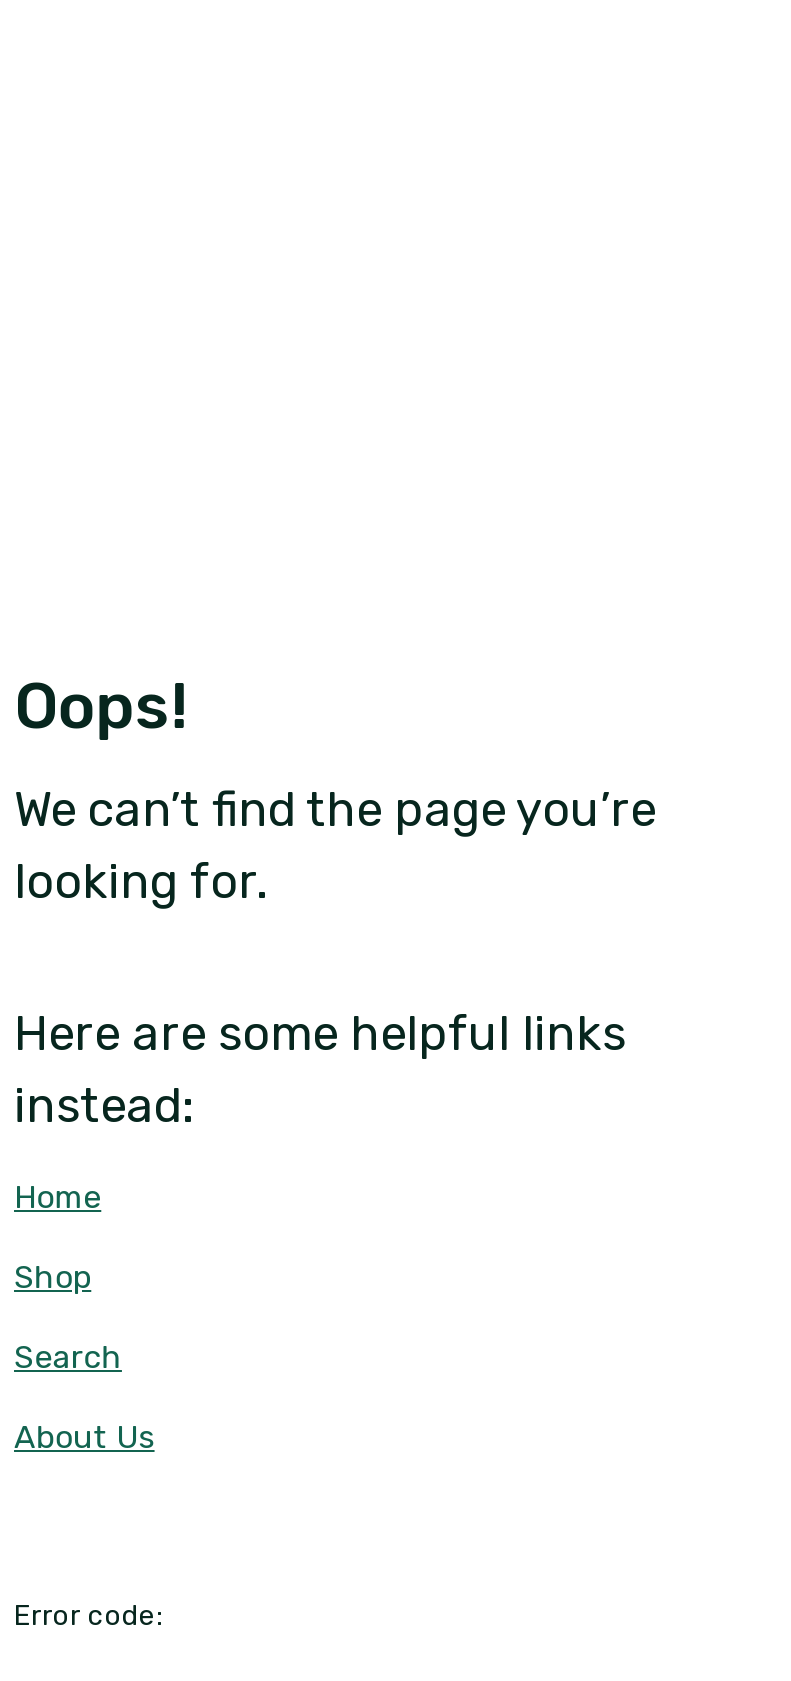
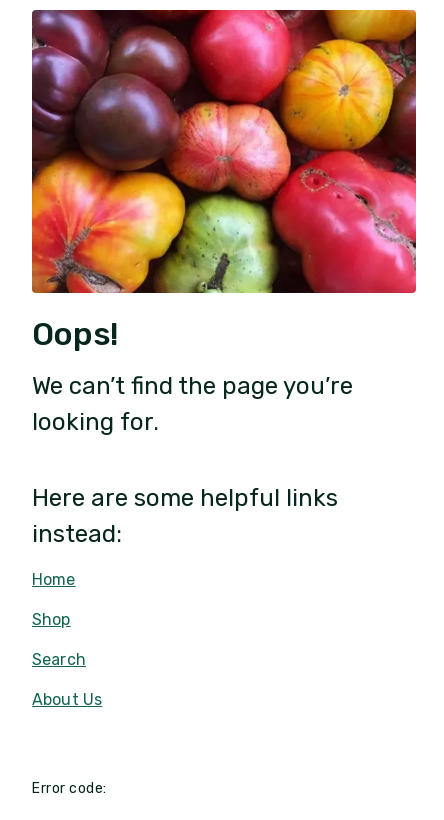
none -> [31,9,417,294] [image]

